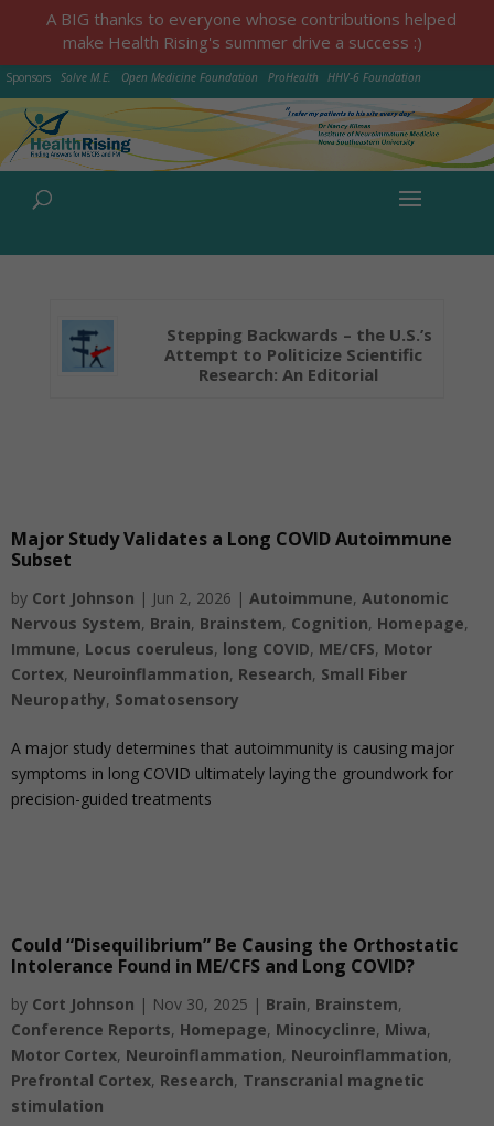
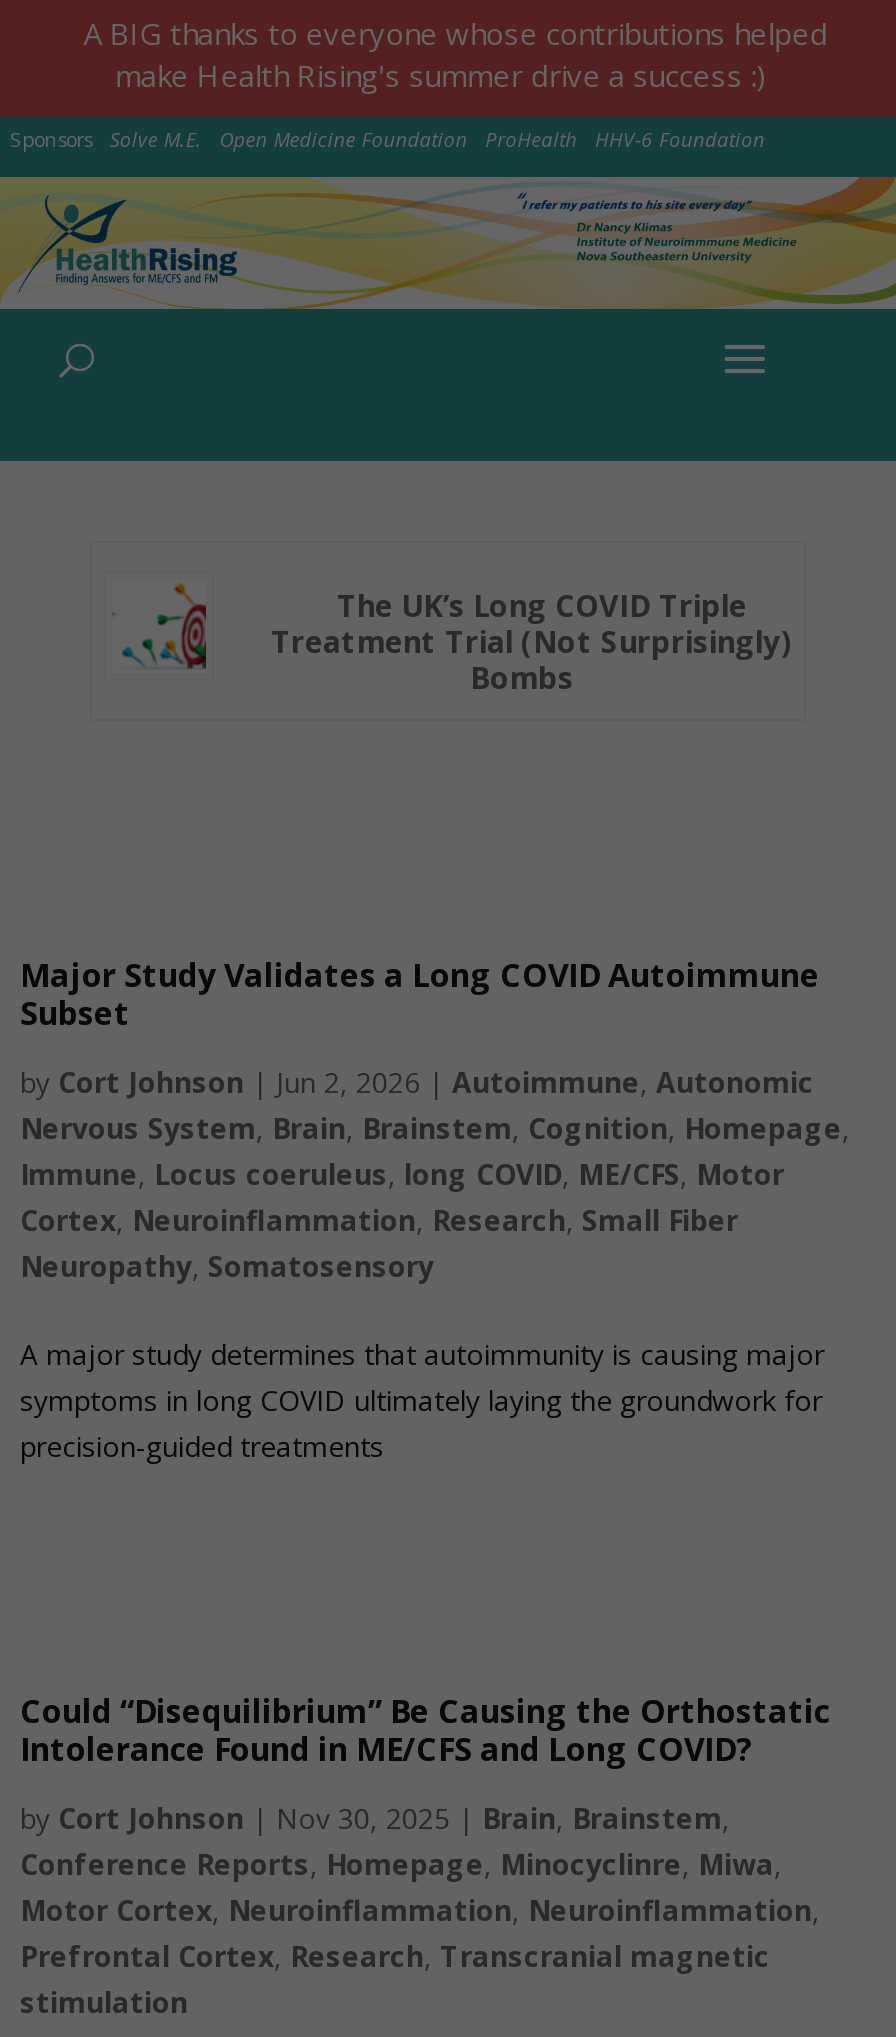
[61,319,115,373] [image] -> [112,579,208,673] [image]
[164,323,432,385] Stepping Backwards – the U.S.’s | Attempt to Politicize Scientific | Research: An Editorial -> [271,585,793,697] The UK’s Long COVID Triple | Treatment Trial (Not Surprisingly) | Bombs

